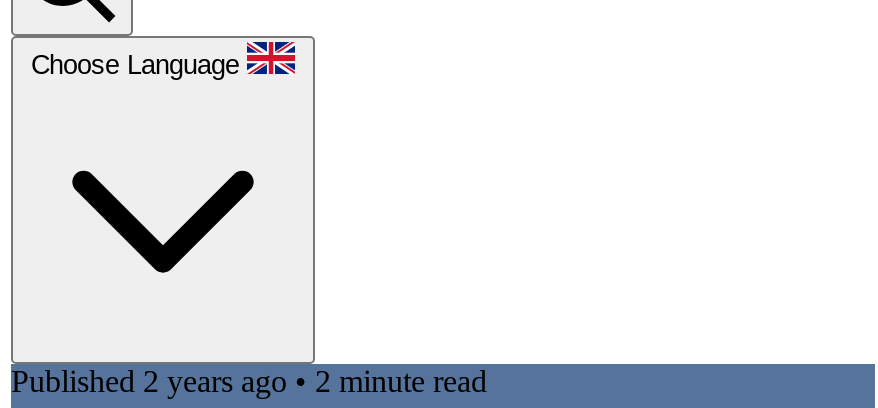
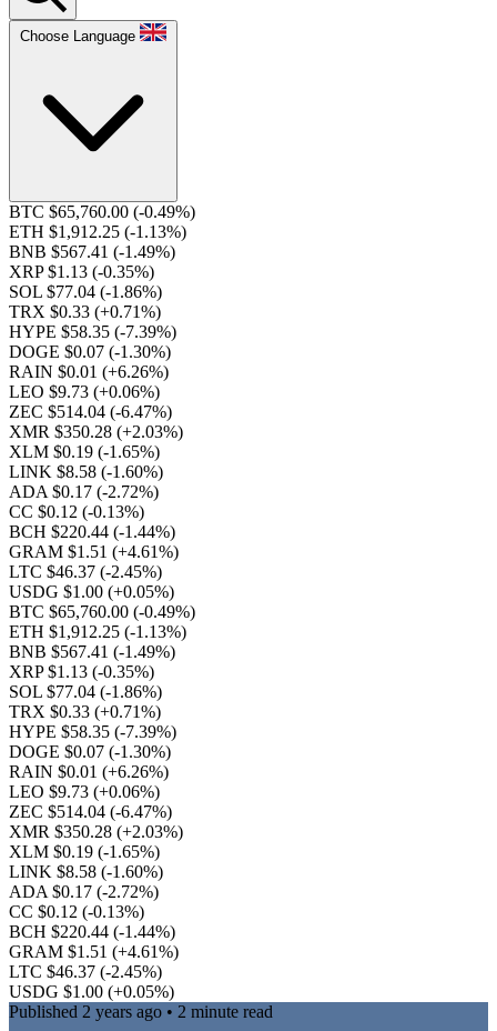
none -> [9,202,195,1001] BTC $65,760.00(-0.49%) | ETH $1,912.25 (-1.13%) | BNB $567.41 (-1.49%) | XRP $1.13 (-0.35%) | SOL $77.04 (-1.86%) | TRX $0.33 (+0.71%) | HYPE $58.35 (-7.39%) | DOGE $0.07 (-1.30%) | RAIN $0.01 (+6.26%) | LEO $9.73 (+0.06%) | ZEC $514.04 (-6.47%) | XMR $350.28 (+2.03%) | XLM $0.19 (-1.65%) | LINK $8.58 (-1.60%) | ADA $0.17 (-2.72%) | CC $0.12 (-0.13%) | BCH $220.44 (-1.44%) | GRAM $1.51 (+4.61%) | LTC $46.37 (-2.45%) | USDG $1.00 (+0.05%) | BTC $65,760.00 (-0.49%) | ETH $1,912.25 (-1.13%) | BNB $567.41 (-1.49%) | XRP $1.13 (-0.35%) | SOL $77.04 (-1.86%) | TRX $0.33 (+0.71%) | HYPE $58.35 (-7.39%) | DOGE $0.07 (-1.30%) | RAIN $0.01 (+6.26%) | LEO $9.73 (+0.06%) | ZEC $514.04 (-6.47%) | XMR $350.28 (+2.03%) | XLM $0.19 (-1.65%) | LINK $8.58 (-1.60%) | ADA $0.17 (-2.72%) | CC $0.12 (-0.13%) | BCH $220.44 (-1.44%) | GRAM $1.51 (+4.61%) | LTC $46.37 (-2.45%) | USDG $1.00 (+0.05%)

